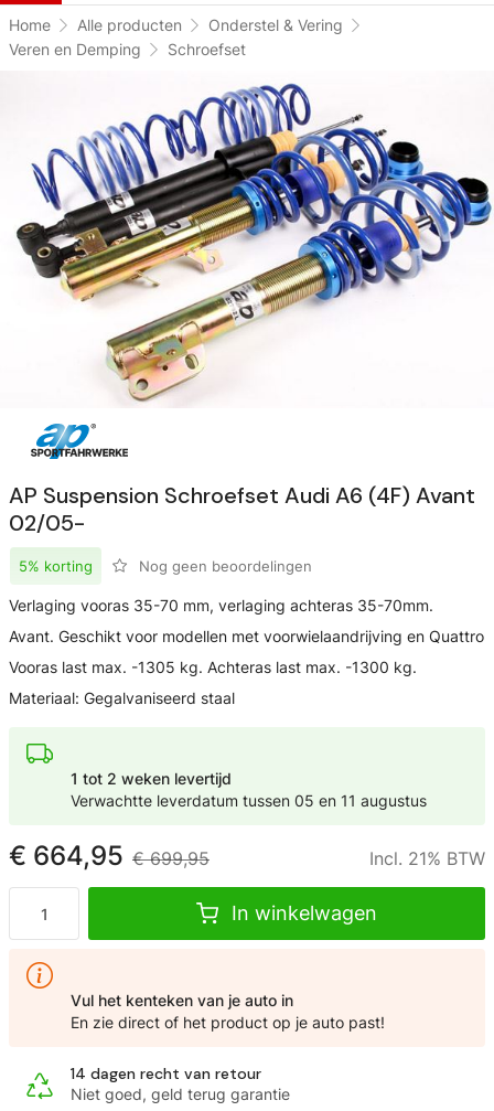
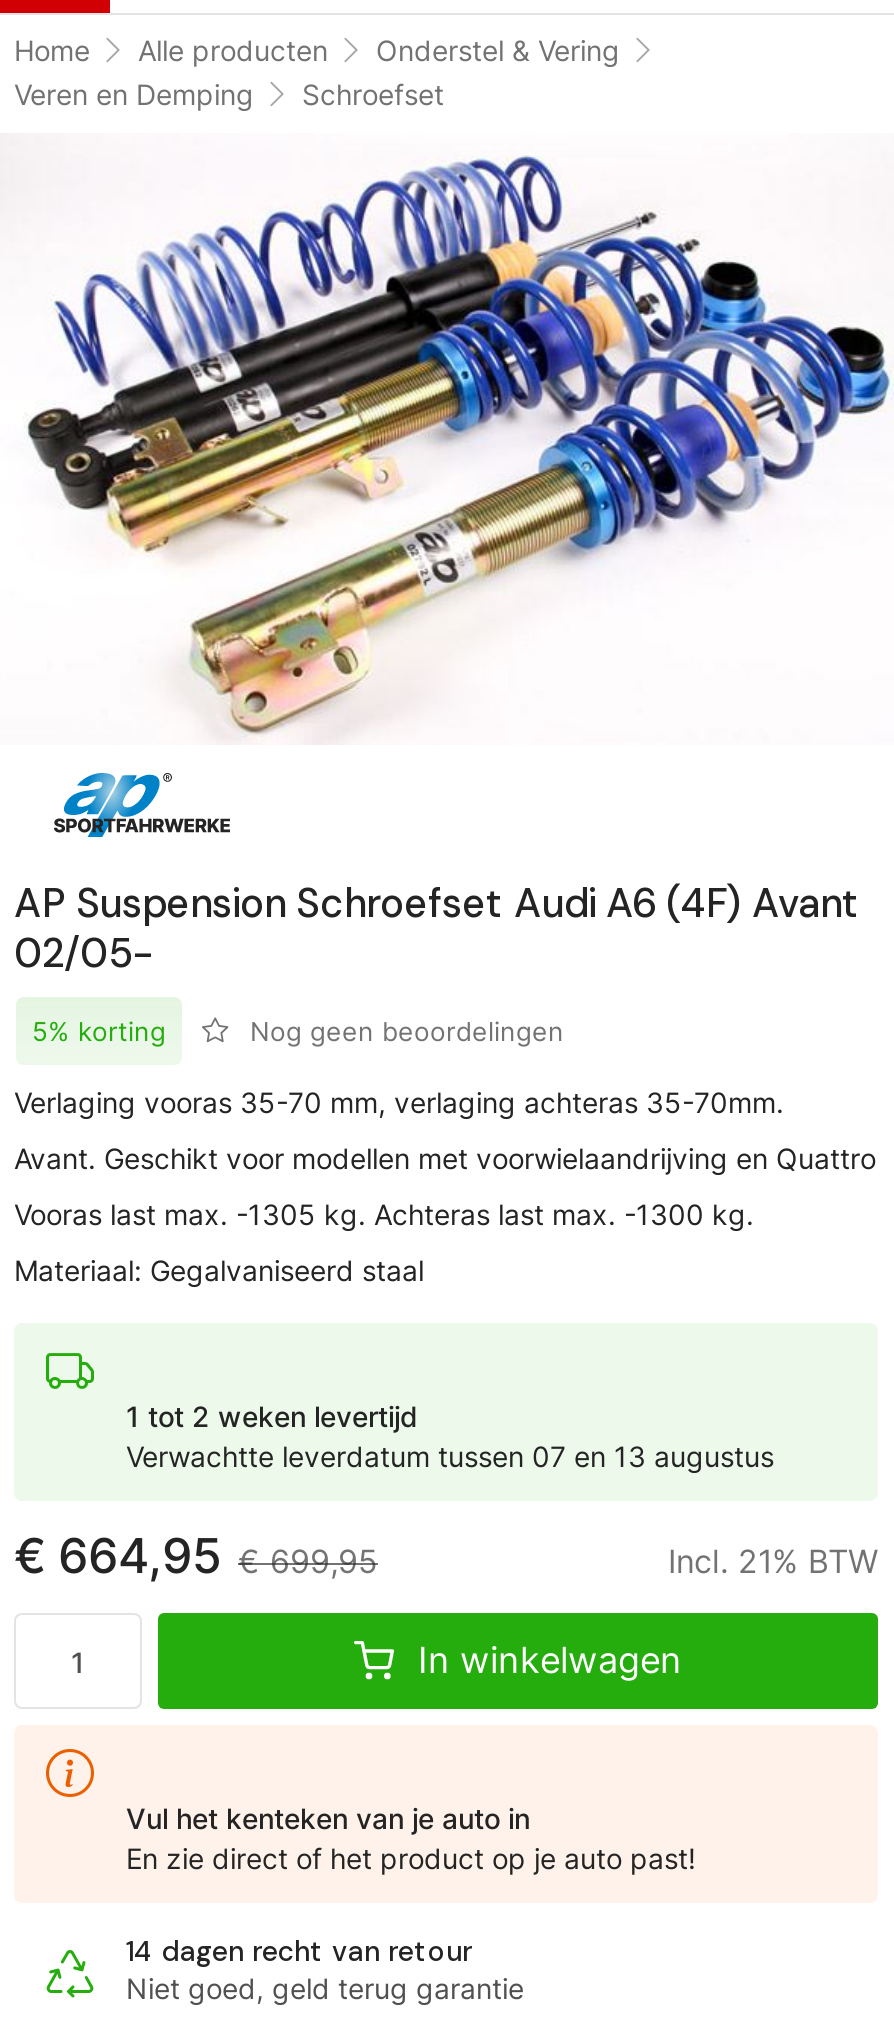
[71,791,427,810] Verwachtte leverdatum tussen 05 en 11 augustus -> [126,1439,774,1473] Verwachtte leverdatum tussen 07 en 13 augustus

